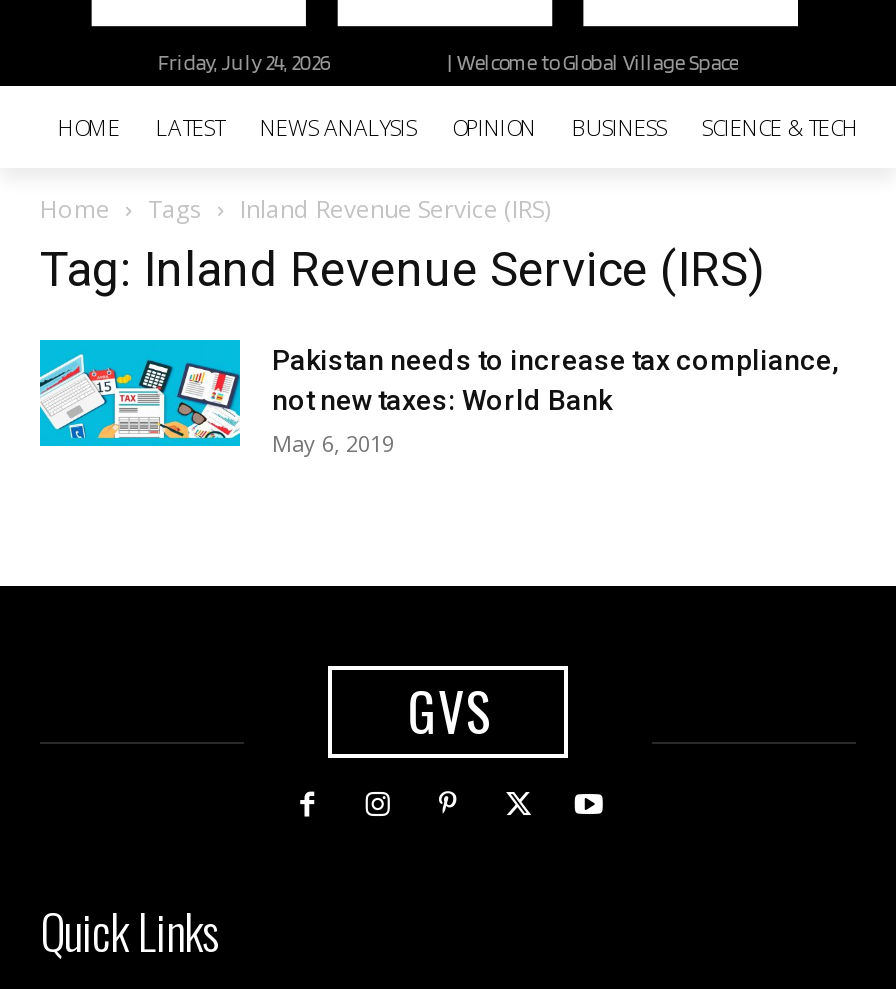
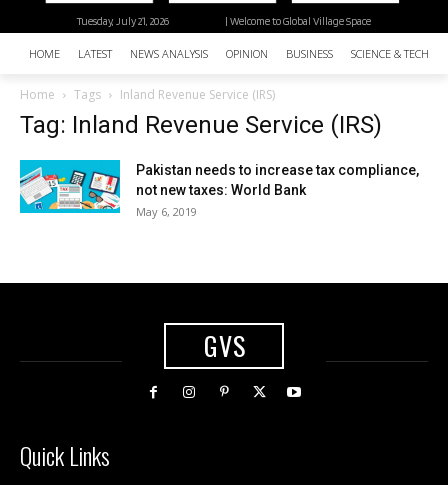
[157,48,329,76] Friday, July 24, 2026 -> [77,14,169,28] Tuesday, July 21, 2026

